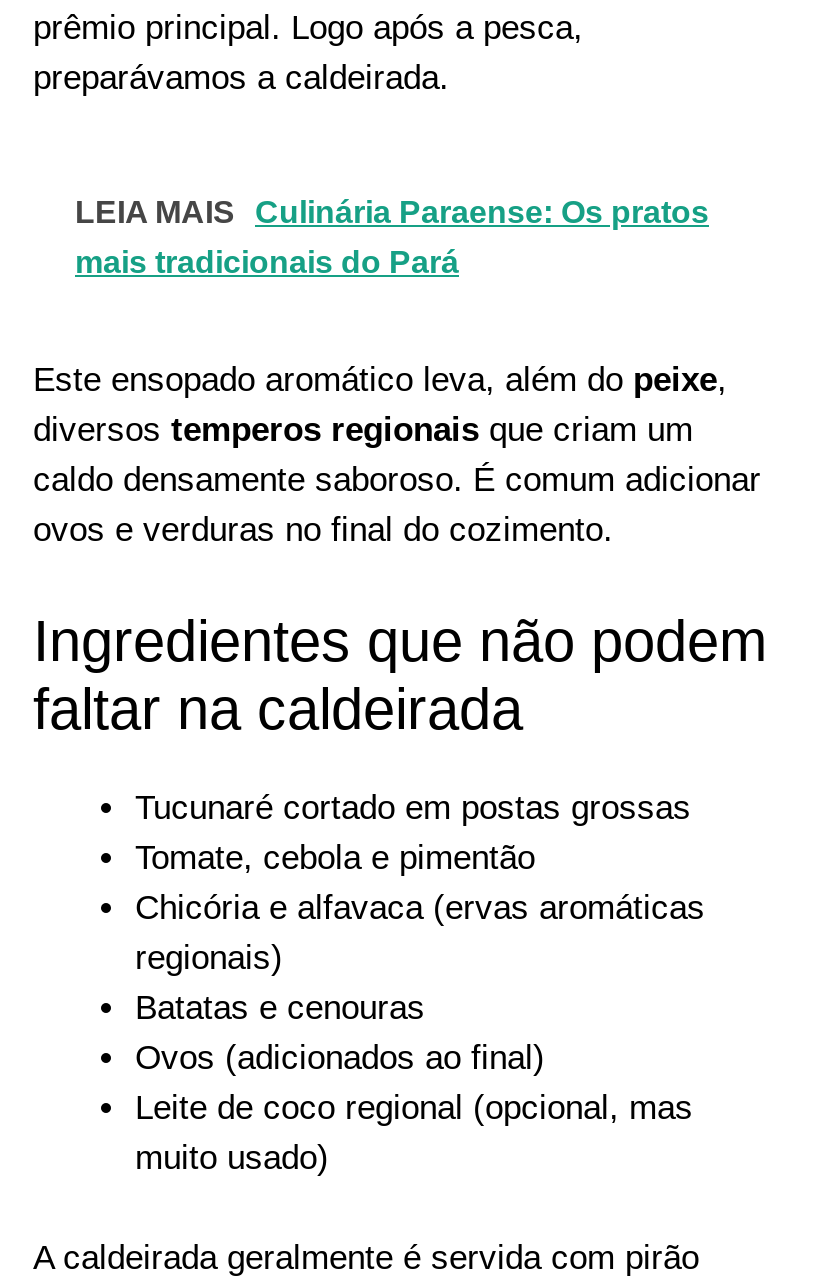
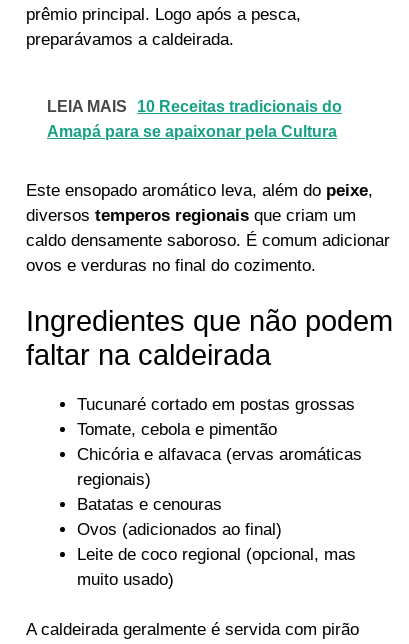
[75,196,709,230] LEIA MAIS Culinária Paraense: Os pratos -> [47,98,342,115] LEIA MAIS 10 Receitas tradicionais do
[75,246,459,280] mais tradicionais do Pará -> [47,123,337,140] Amapá para se apaixonar pela Cultura

